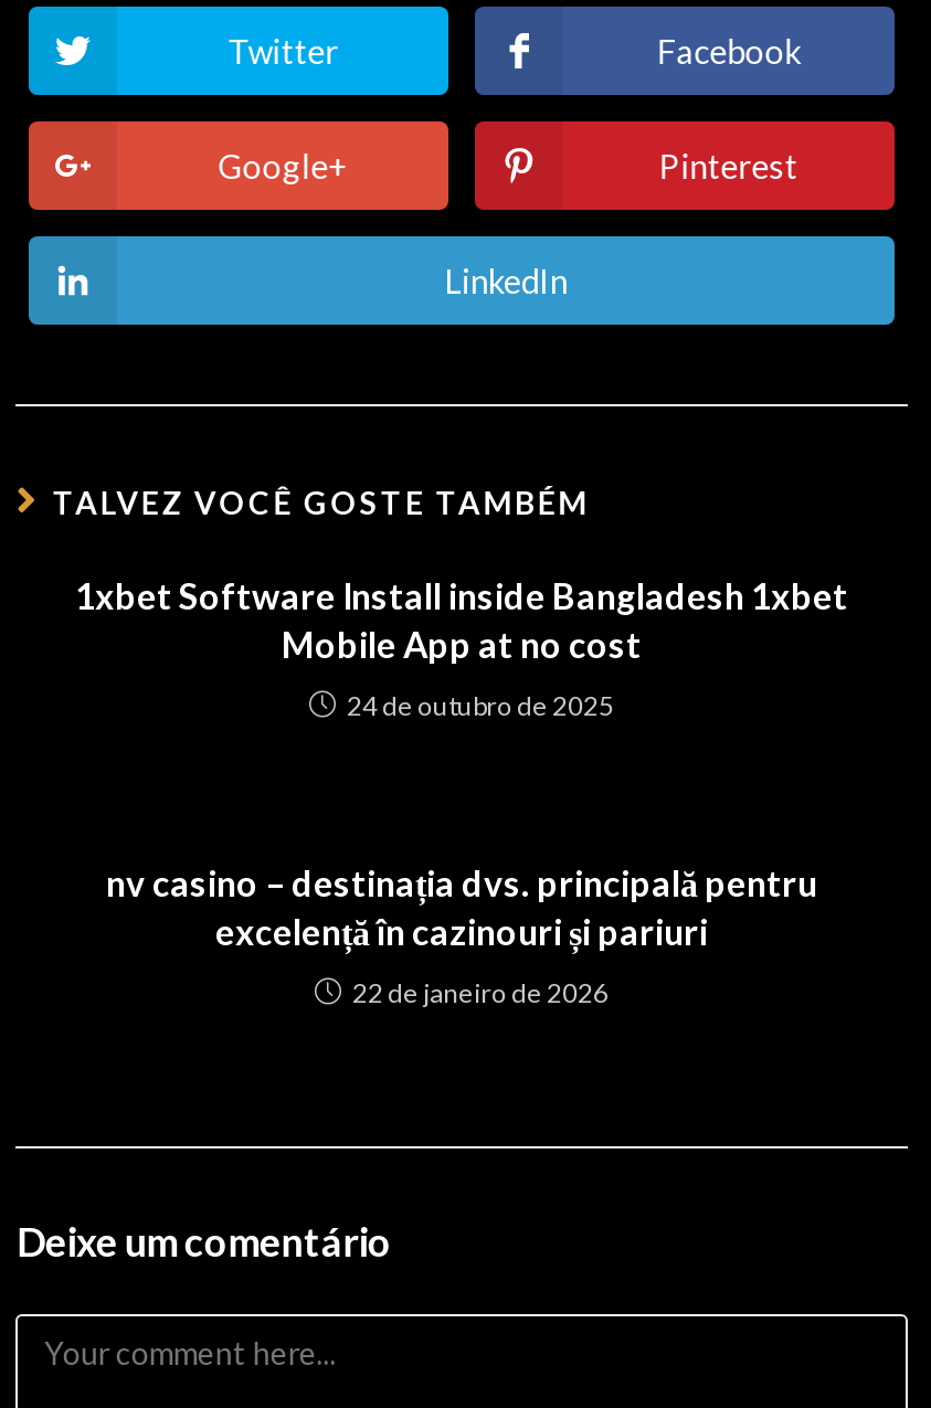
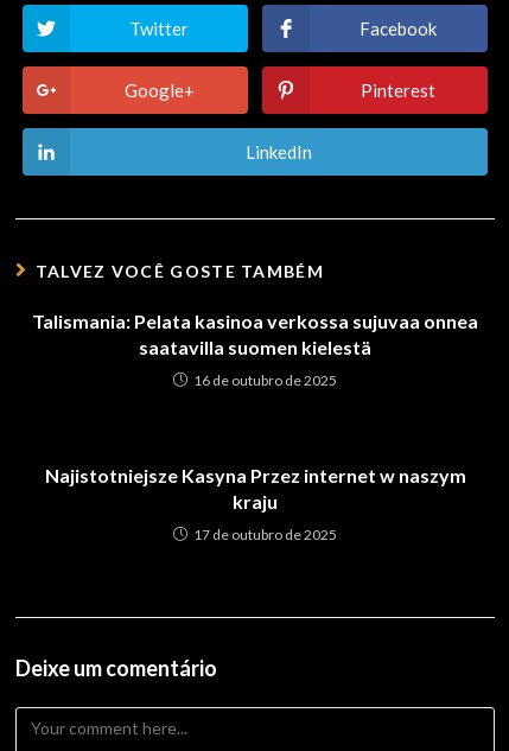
[75,575,848,665] 1xbet Software Install inside Bangladesh 1xbet | Mobile App at no cost -> [32,310,478,359] Talismania: Pelata kasinoa verkossa sujuvaa onnea | saatavilla suomen kielestä
[347,690,614,723] 24 de outubro de 2025 -> [193,372,337,389] 16 de outubro de 2025
[106,862,817,953] nv casino – destinația dvs. principală pentru | excelență în cazinouri și pariuri -> [44,464,466,513] Najistotniejsze Kasyna Przez internet w naszym | kraju
[352,977,609,1010] 22 de janeiro de 2026 -> [193,526,337,544] 17 de outubro de 2025

